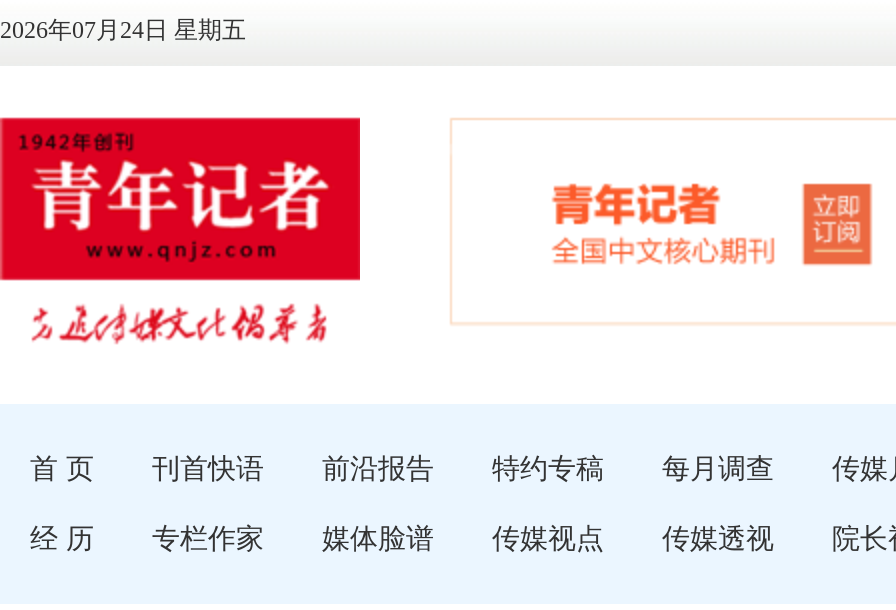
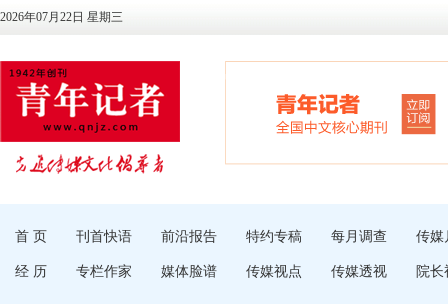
[0,16,246,44] 2026年07月24日 星期五 -> [0,10,123,24] 2026年07月22日 星期三

